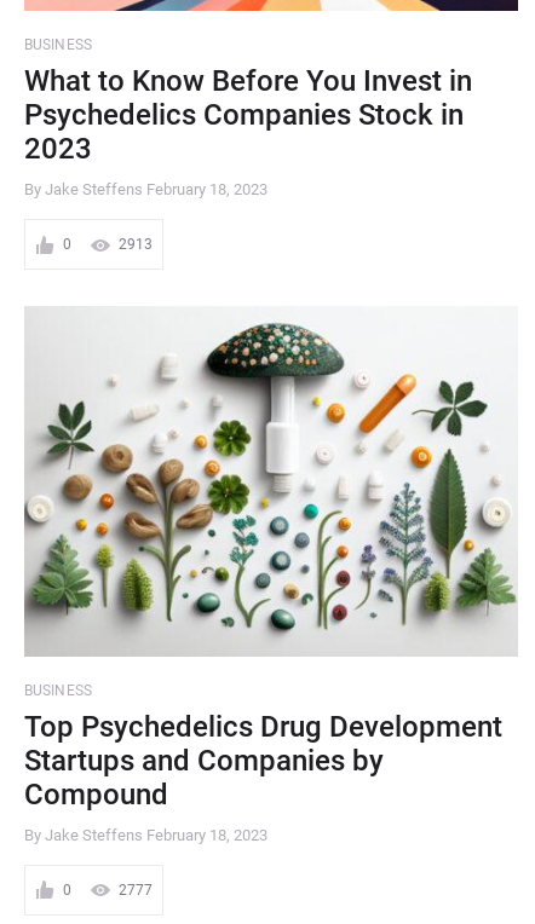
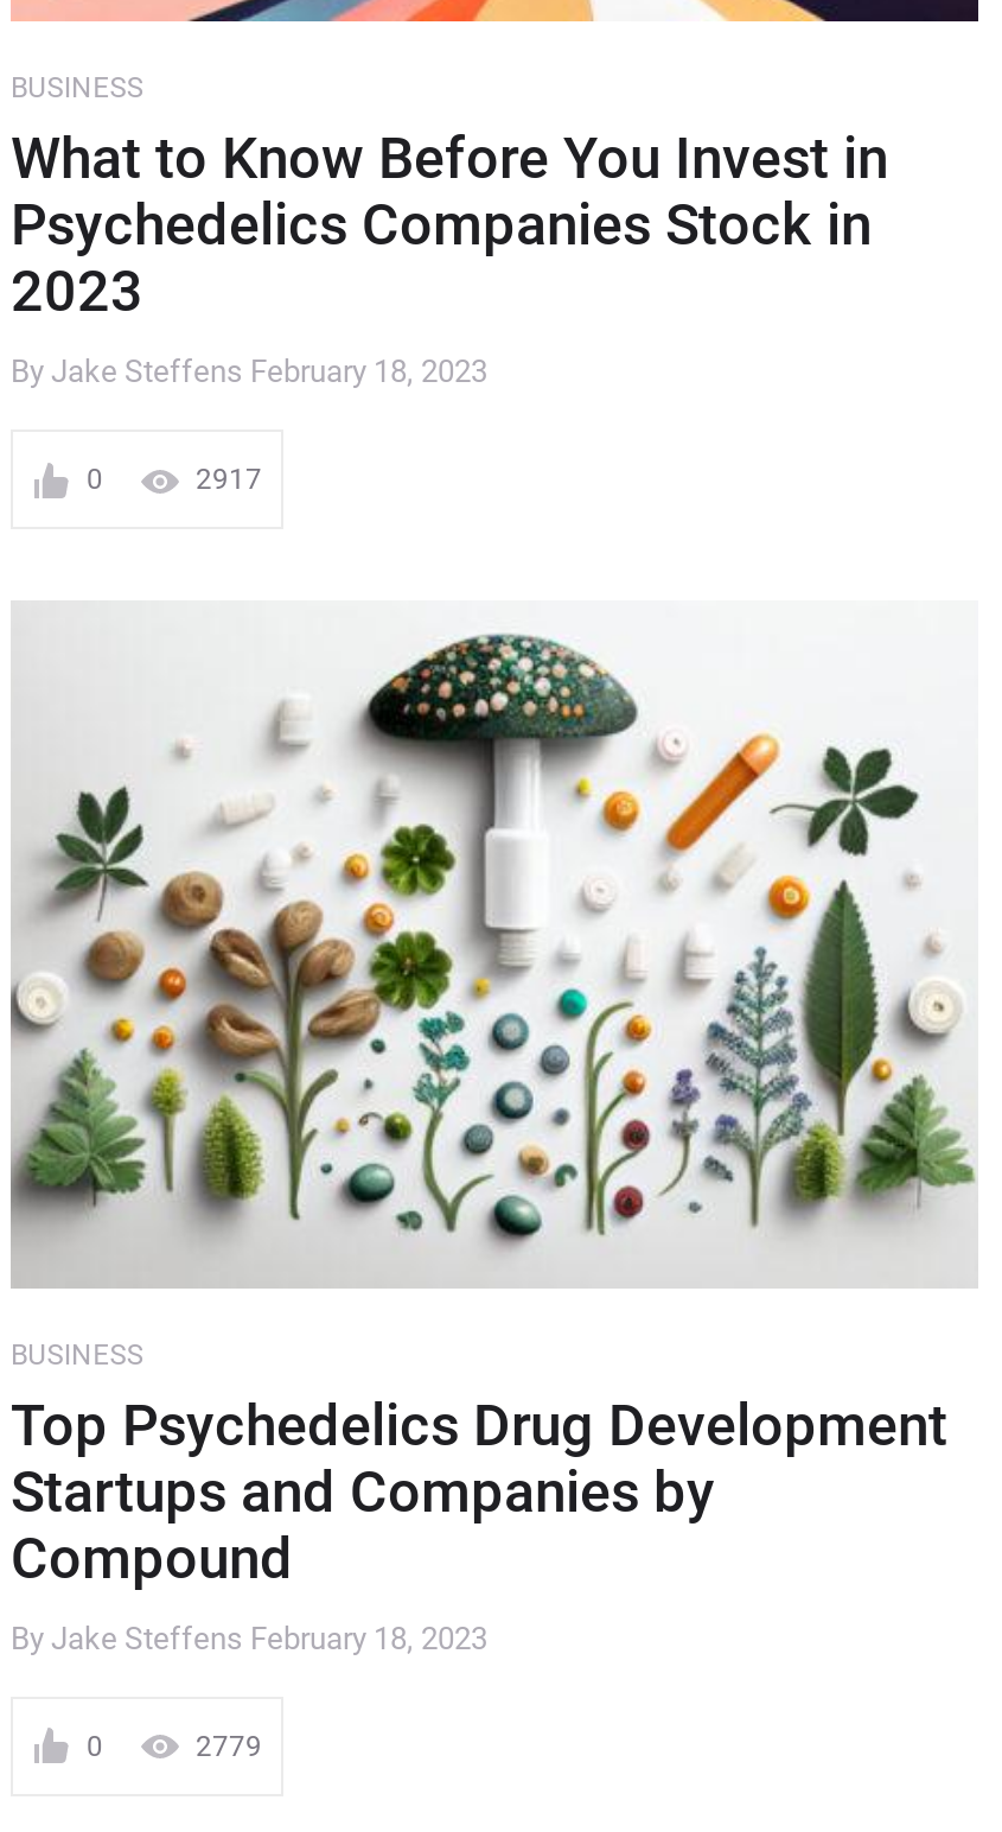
[119,236,153,253] 2913 -> [196,462,262,495] 2917
[119,881,153,898] 2777 -> [196,1729,262,1762] 2779

